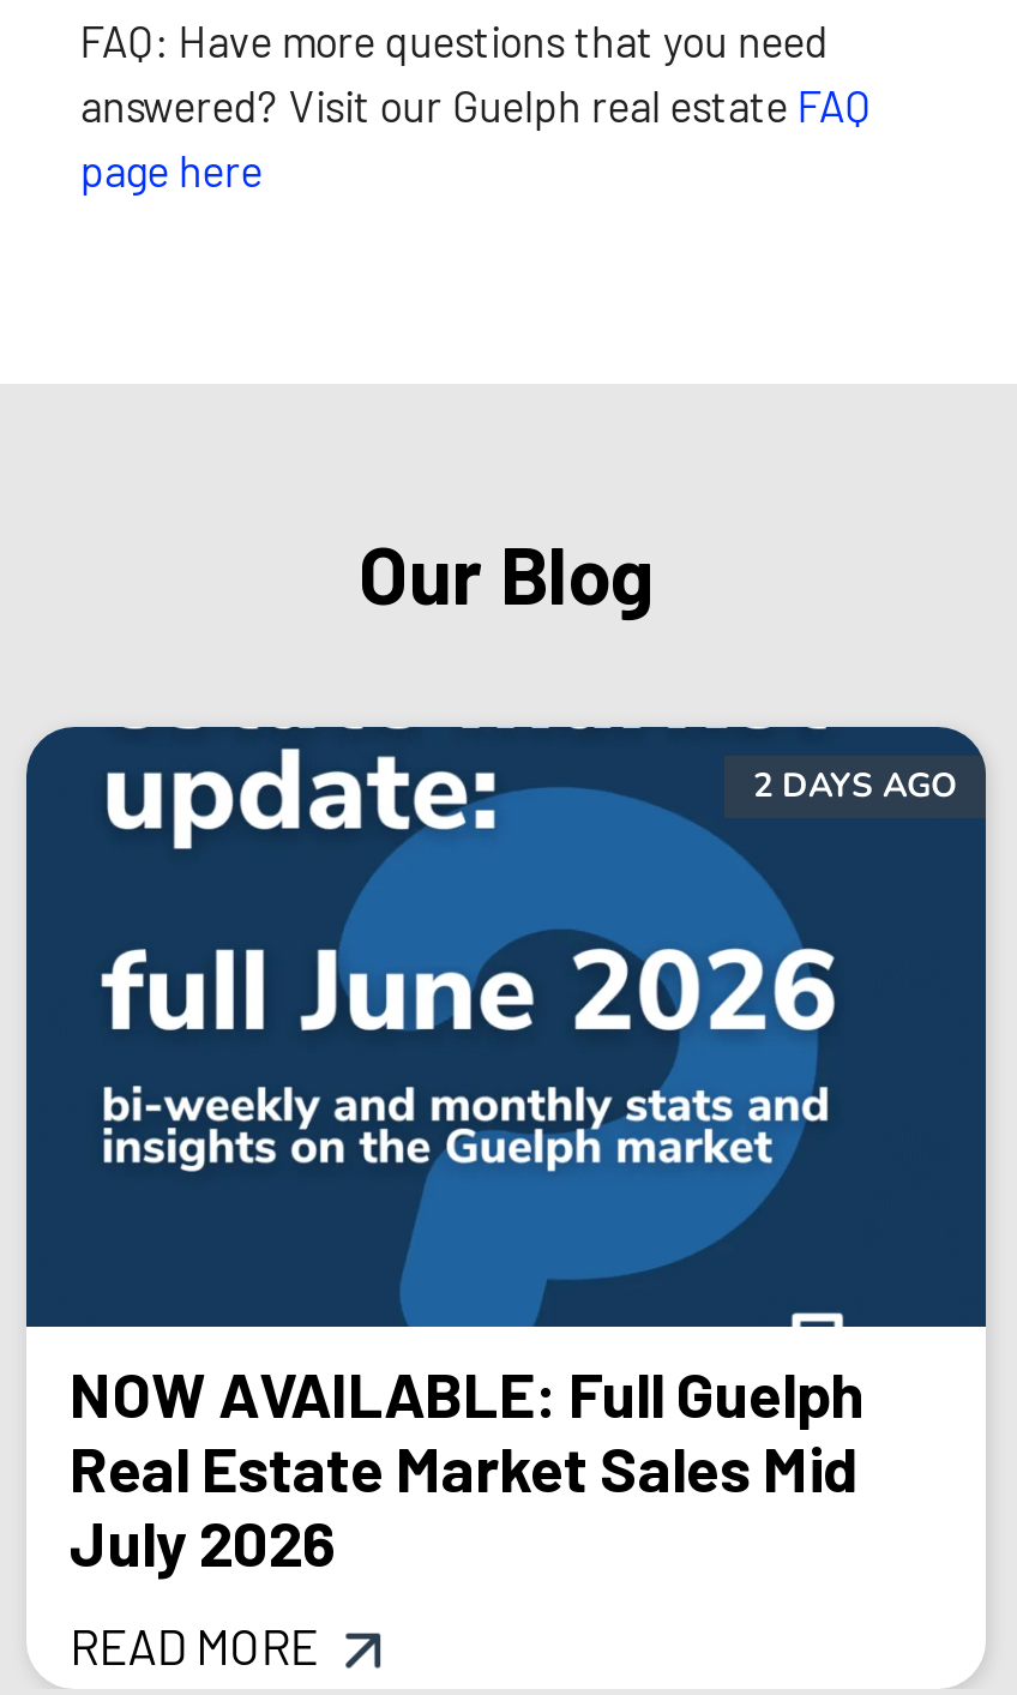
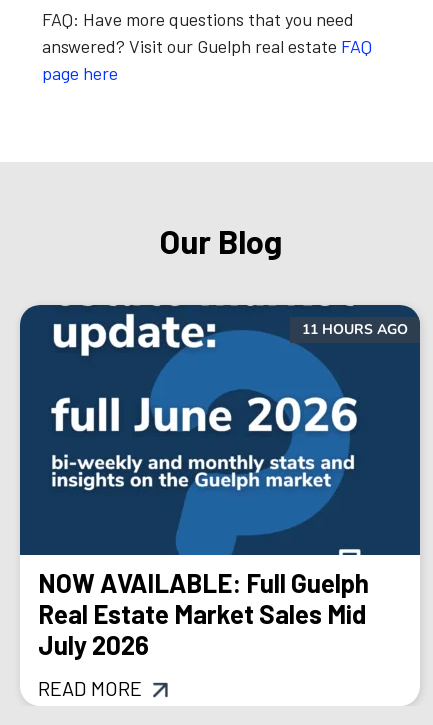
[753,762,957,808] 2 DAYS AGO -> [302,320,408,339] 11 HOURS AGO

